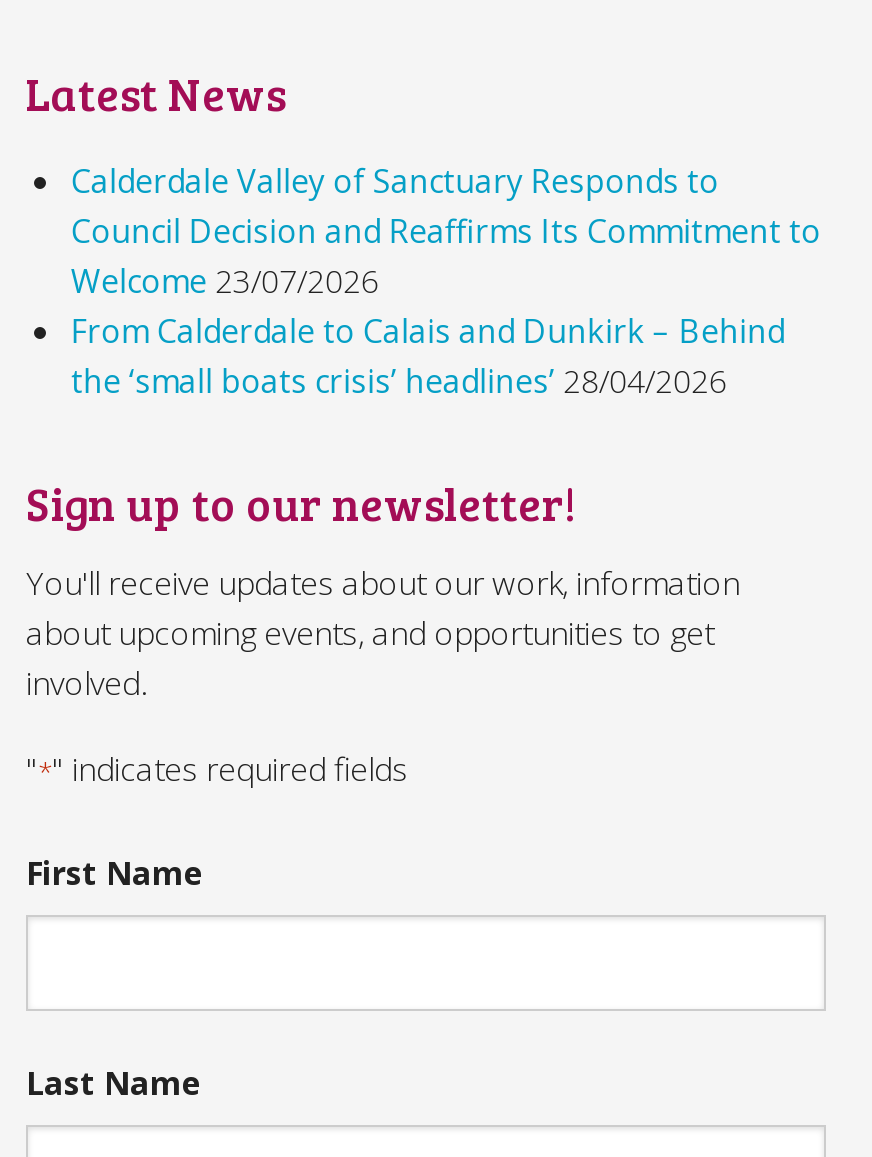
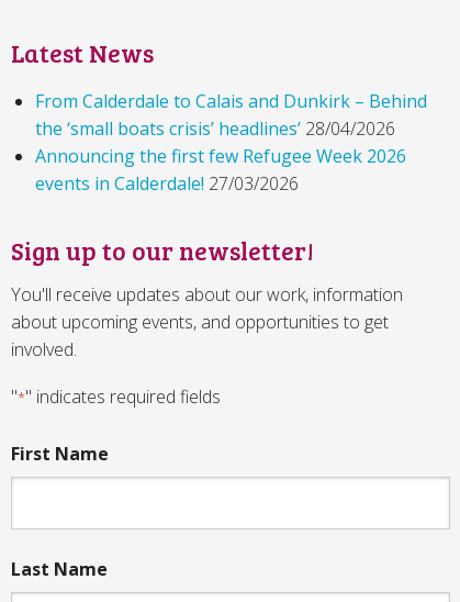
[71,160,821,304] Calderdale Valley of Sanctuary Responds to | Council Decision and Reaffirms Its Commitment to | Welcome 23/07/2026 -> none
moved [71,310,785,404] -> [36,89,428,141]: From Calderdale to Calais and Dunkirk – Behind | the ‘small boats crisis’ headlines’ 28/04/2026
none -> [36,144,407,196] Announcing the first few Refugee Week 2026 | events in Calderdale! 27/03/2026

